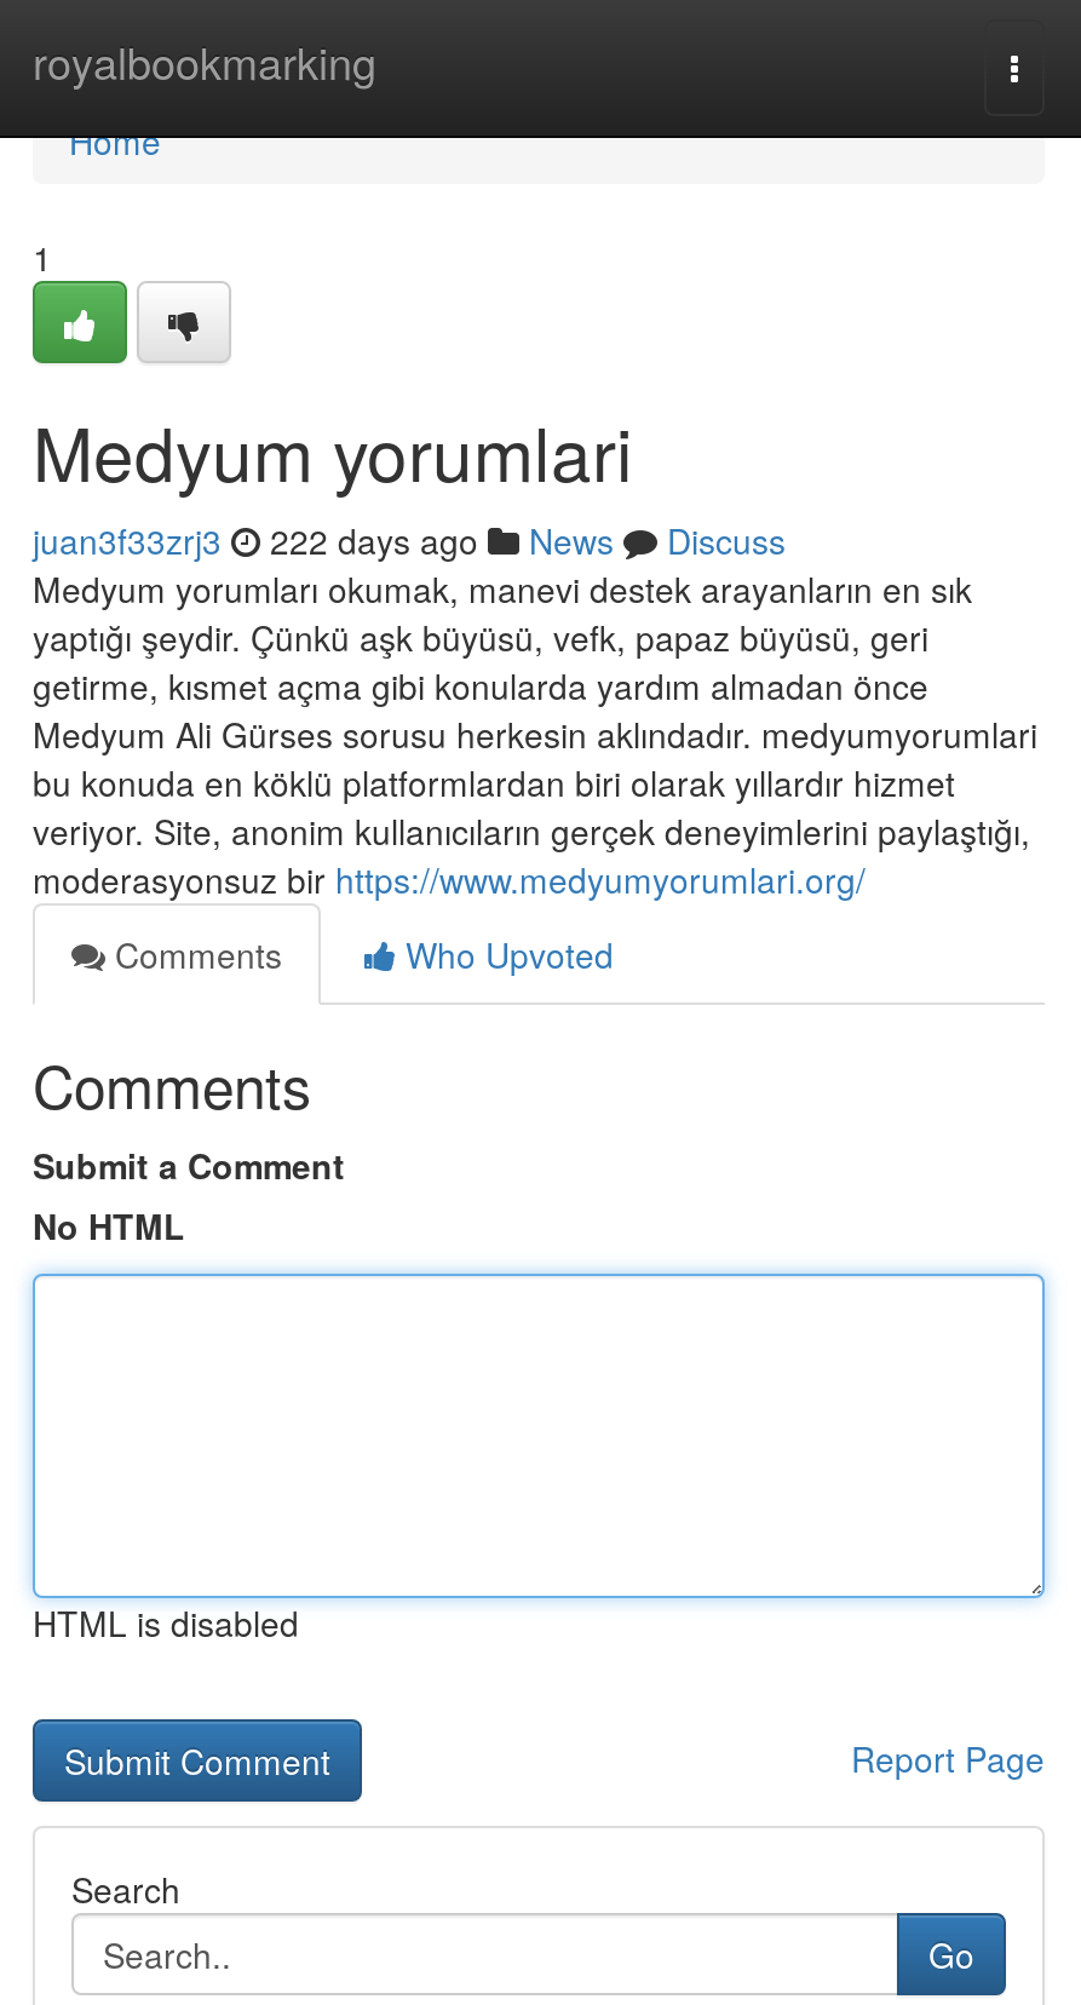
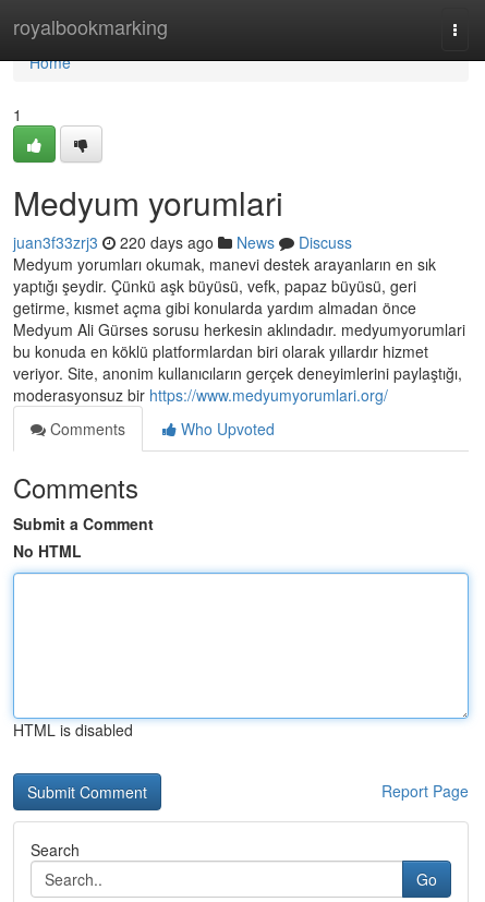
[33,516,786,564] juan3f33zrj3 222 days ago News Discuss -> [13,231,352,253] juan3f33zrj3 220 days ago News Discuss

